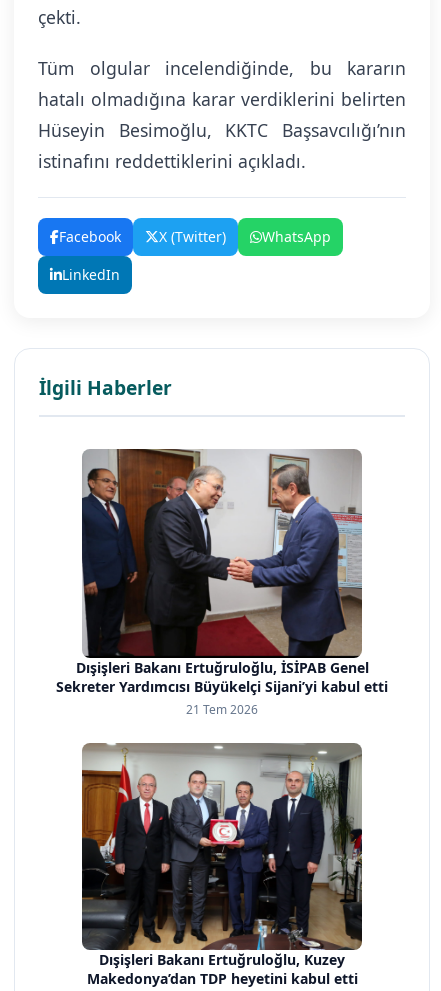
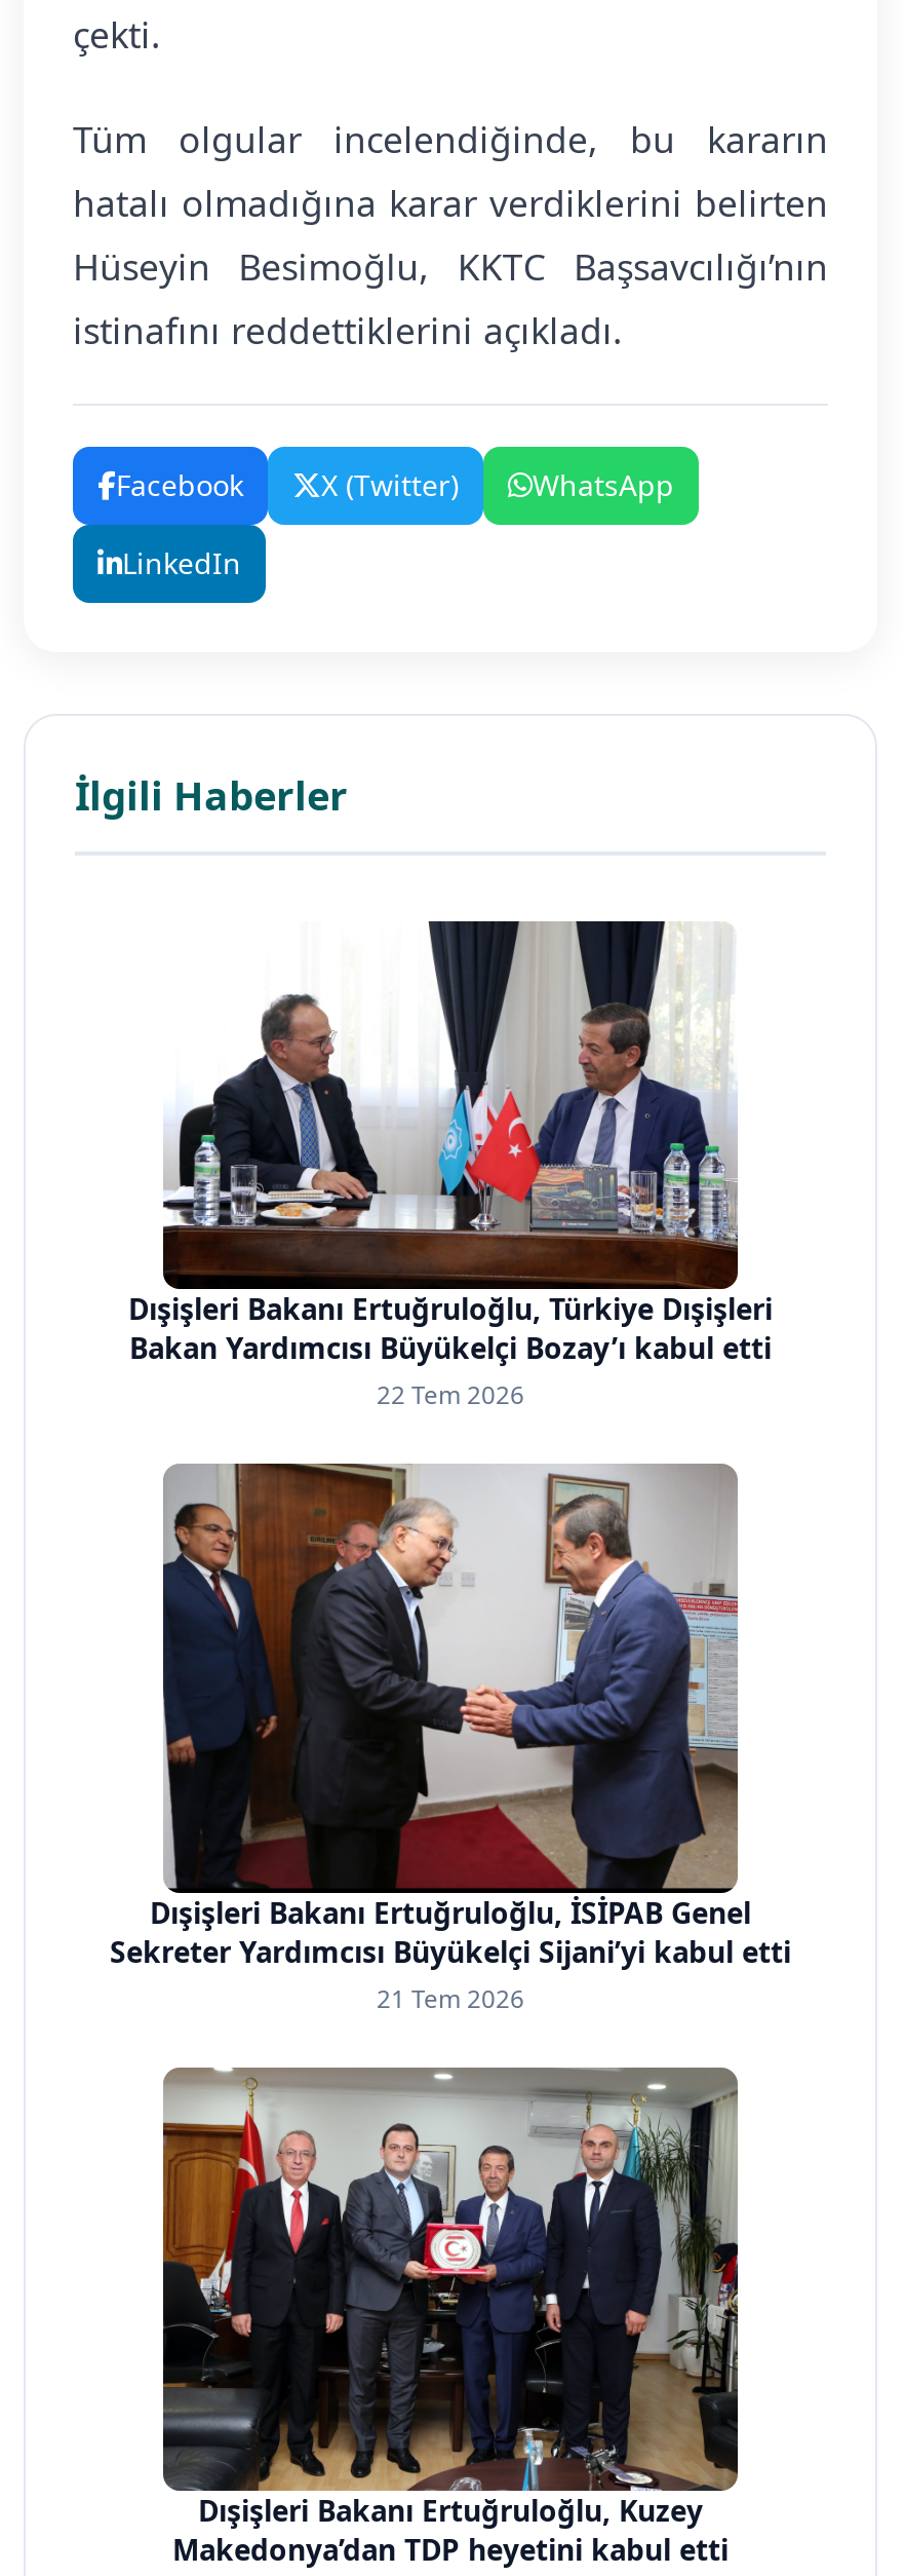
none -> [128,919,773,1411] [image] | Dışişleri Bakanı Ertuğruloğlu, Türkiye Dışişleri | Bakan Yardımcısı Büyükelçi Bozay’ı kabul etti | 22 Tem 2026

